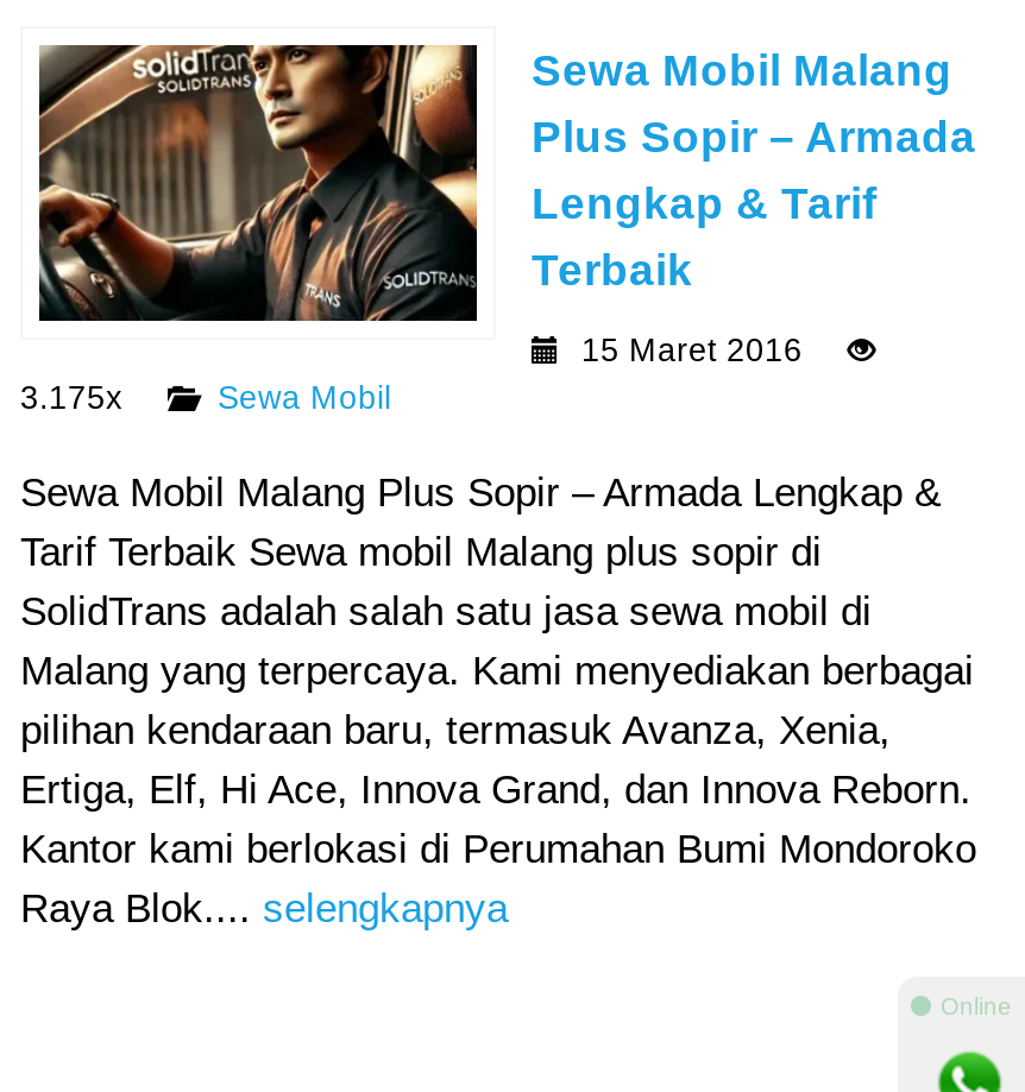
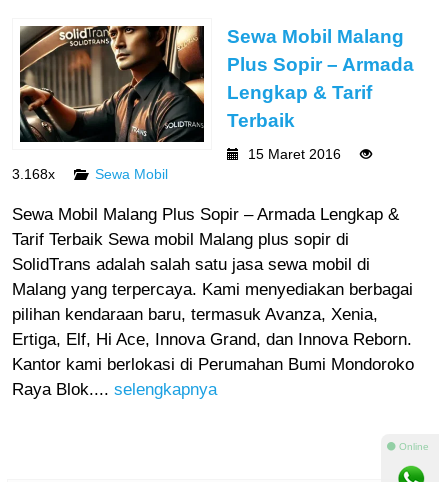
[20,380,132,416] 3.175x -> [12,167,59,182] 3.168x

